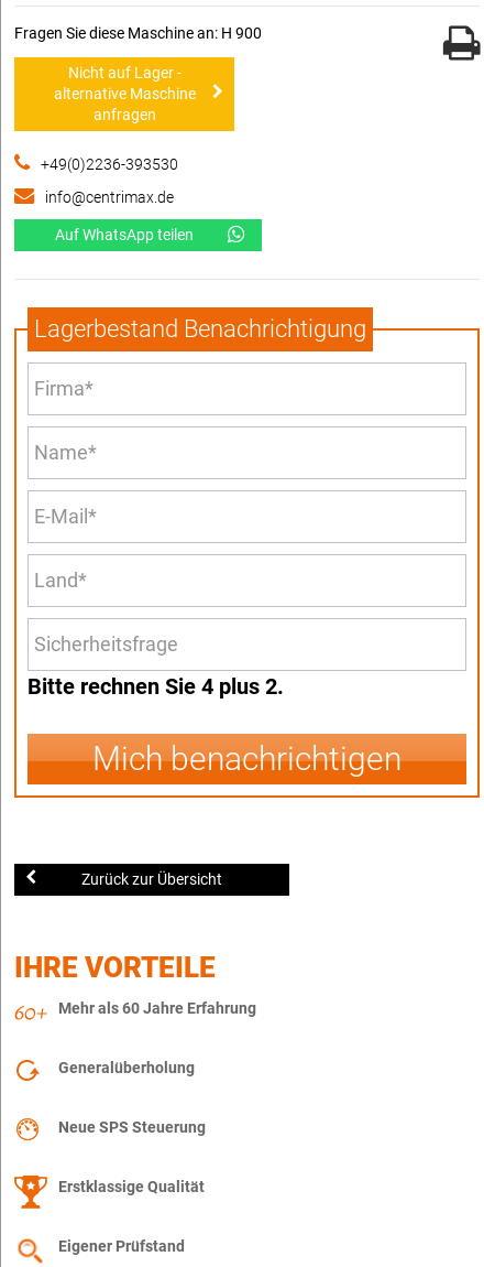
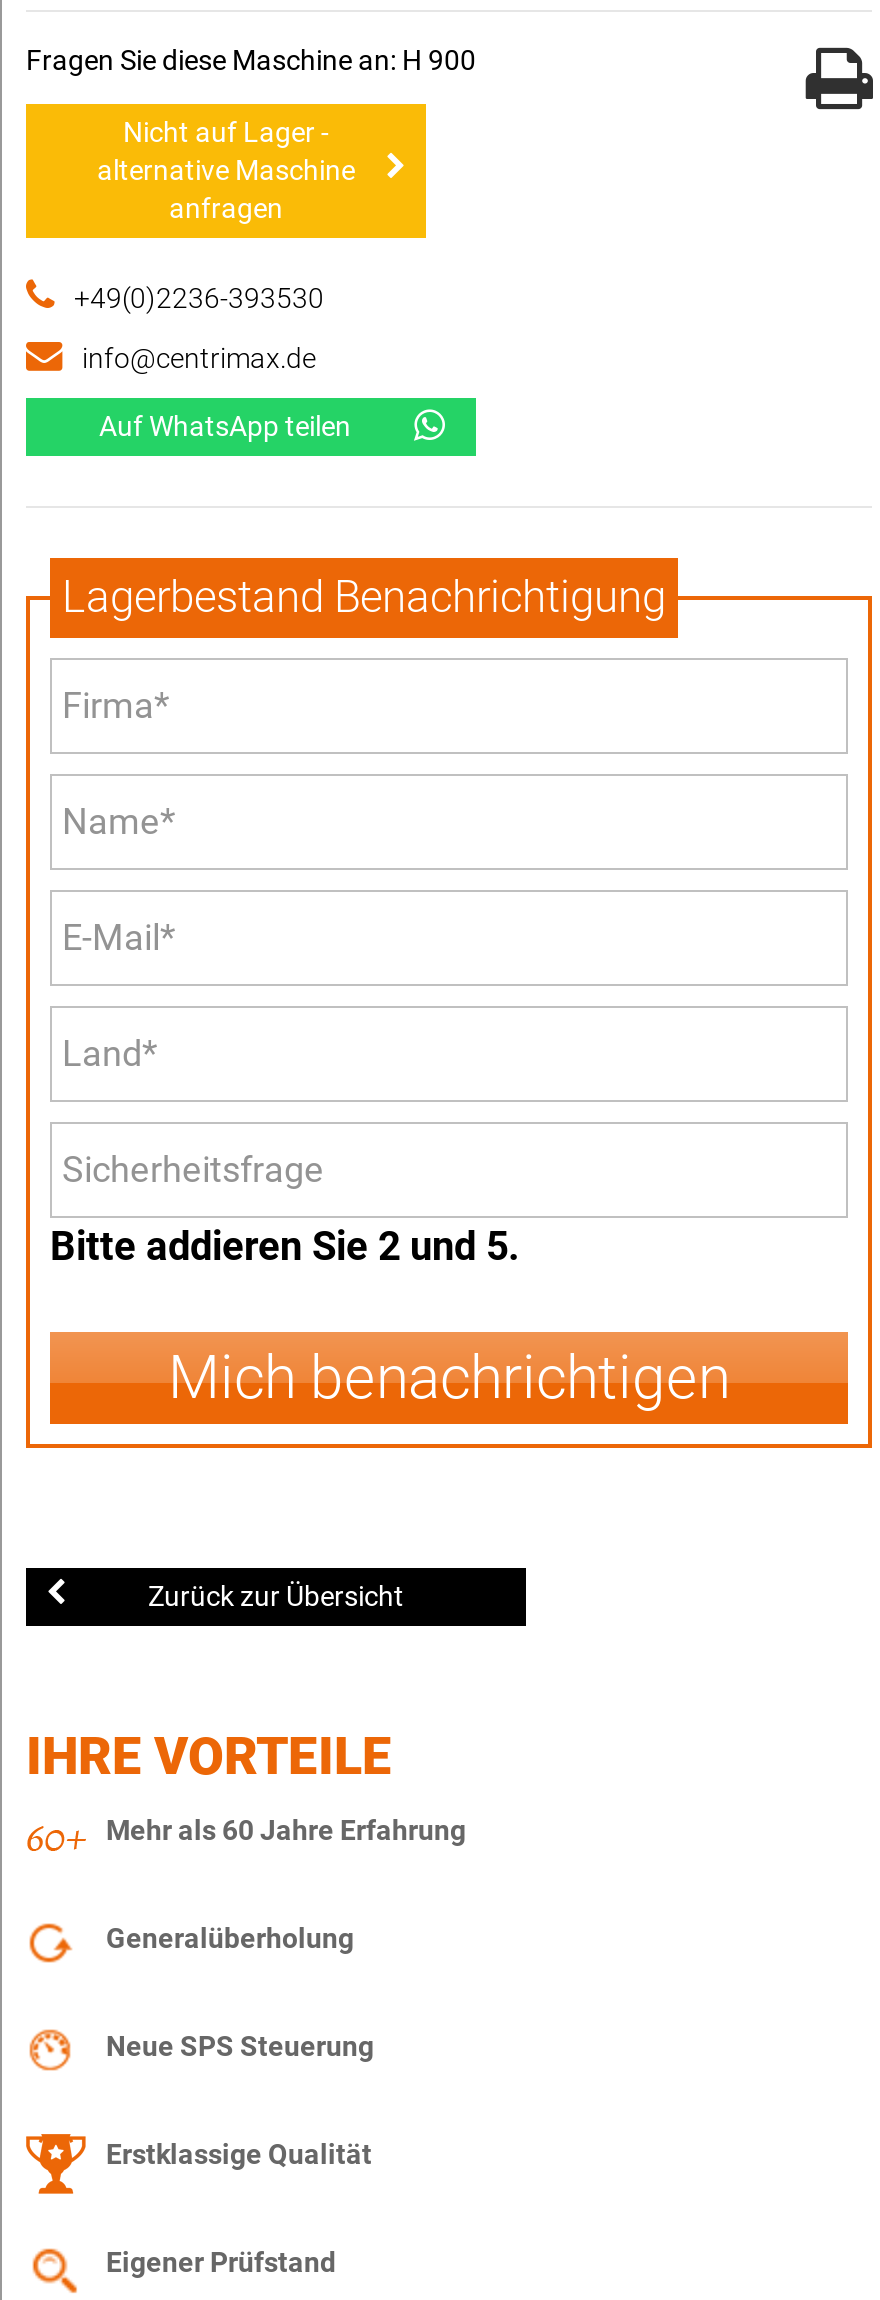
[28,673,284,699] Bitte rechnen Sie 4 plus 2. -> [50,1221,520,1269] Bitte addieren Sie 2 und 5.

